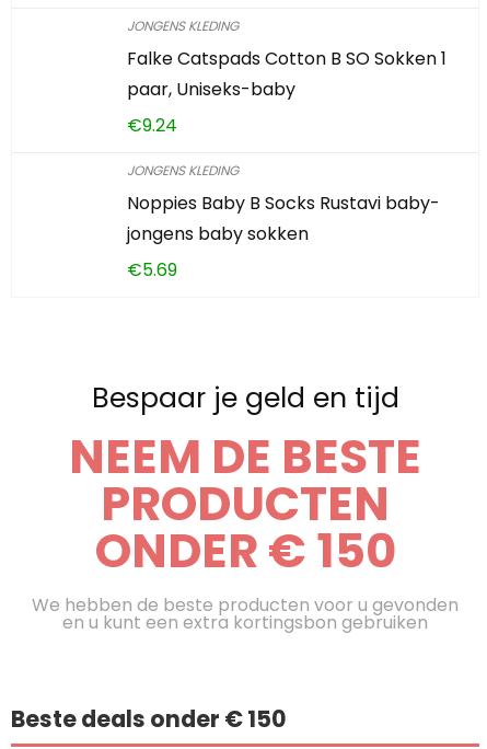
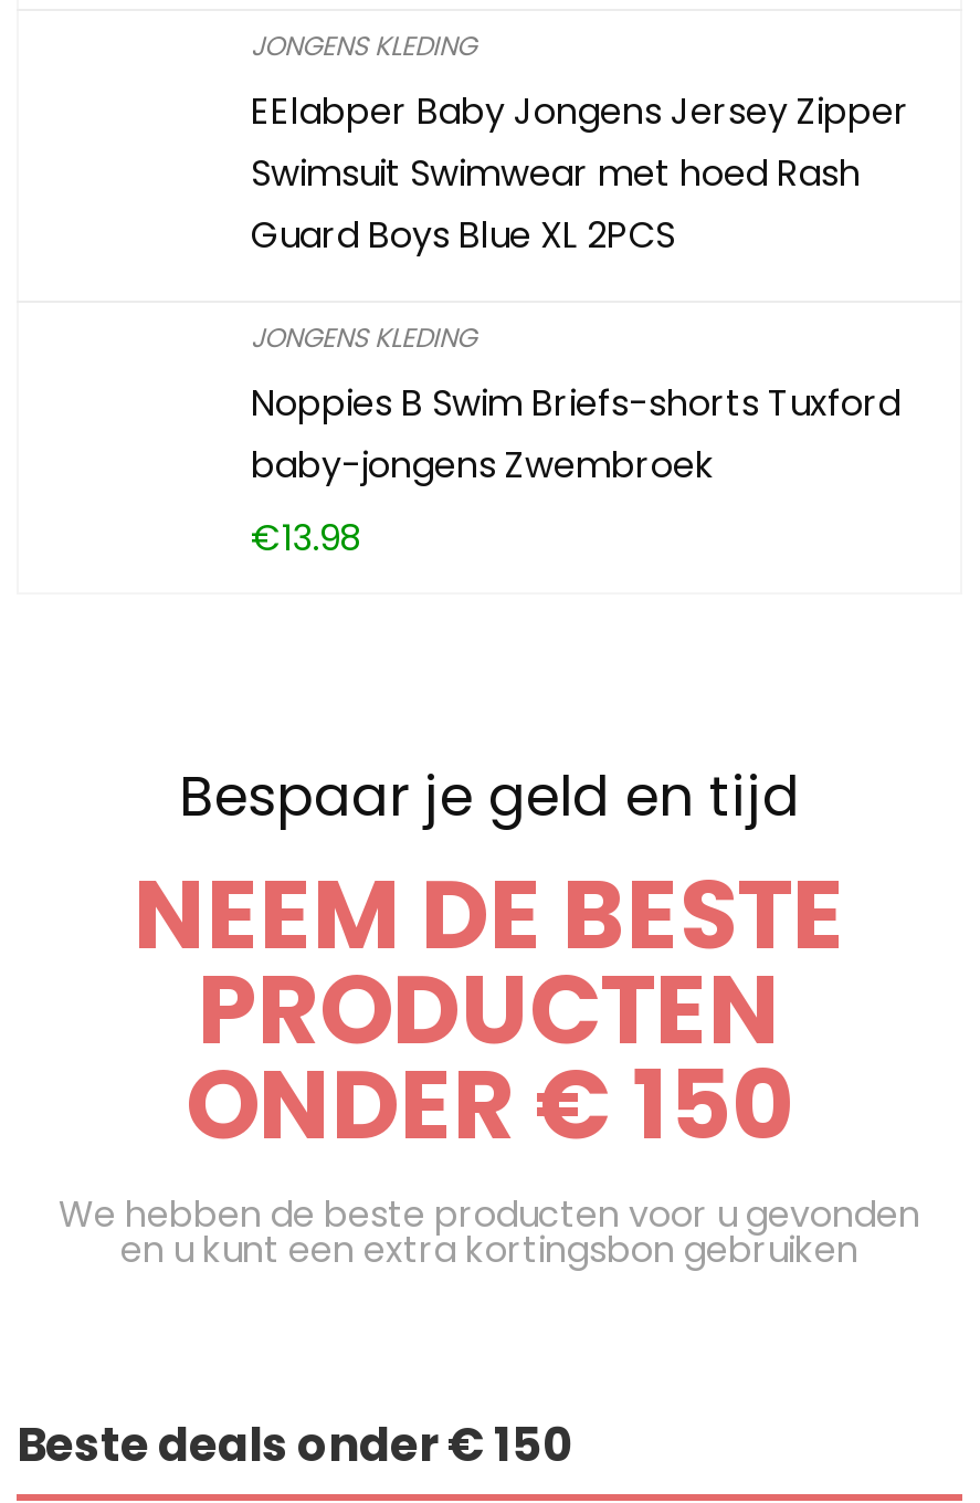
[127,46,447,138] Falke Catspads Cotton B SO Sokken 1 | paar, Uniseks-baby | €9.24 -> [251,86,909,261] EElabper Baby Jongens Jersey Zipper | Swimsuit Swimwear met hoed Rash | Guard Boys Blue XL 2PCS
[127,191,440,283] Noppies Baby B Socks Rustavi baby- | jongens baby sokken | €5.69 -> [251,378,900,564] Noppies B Swim Briefs-shorts Tuxford | baby-jongens Zwembroek | €13.98

